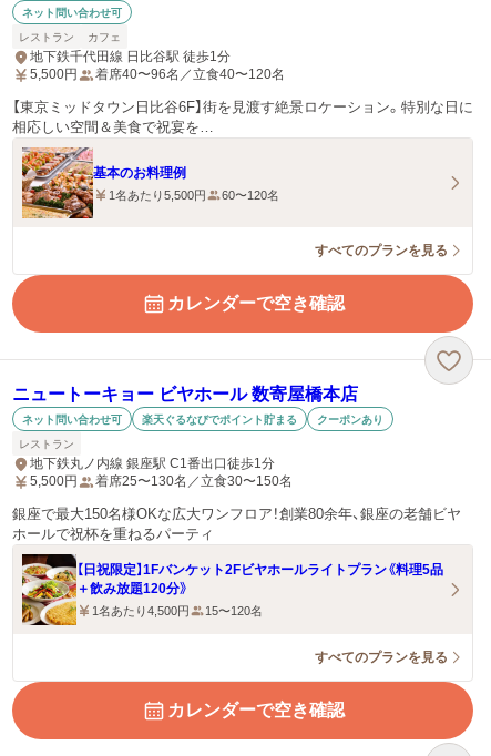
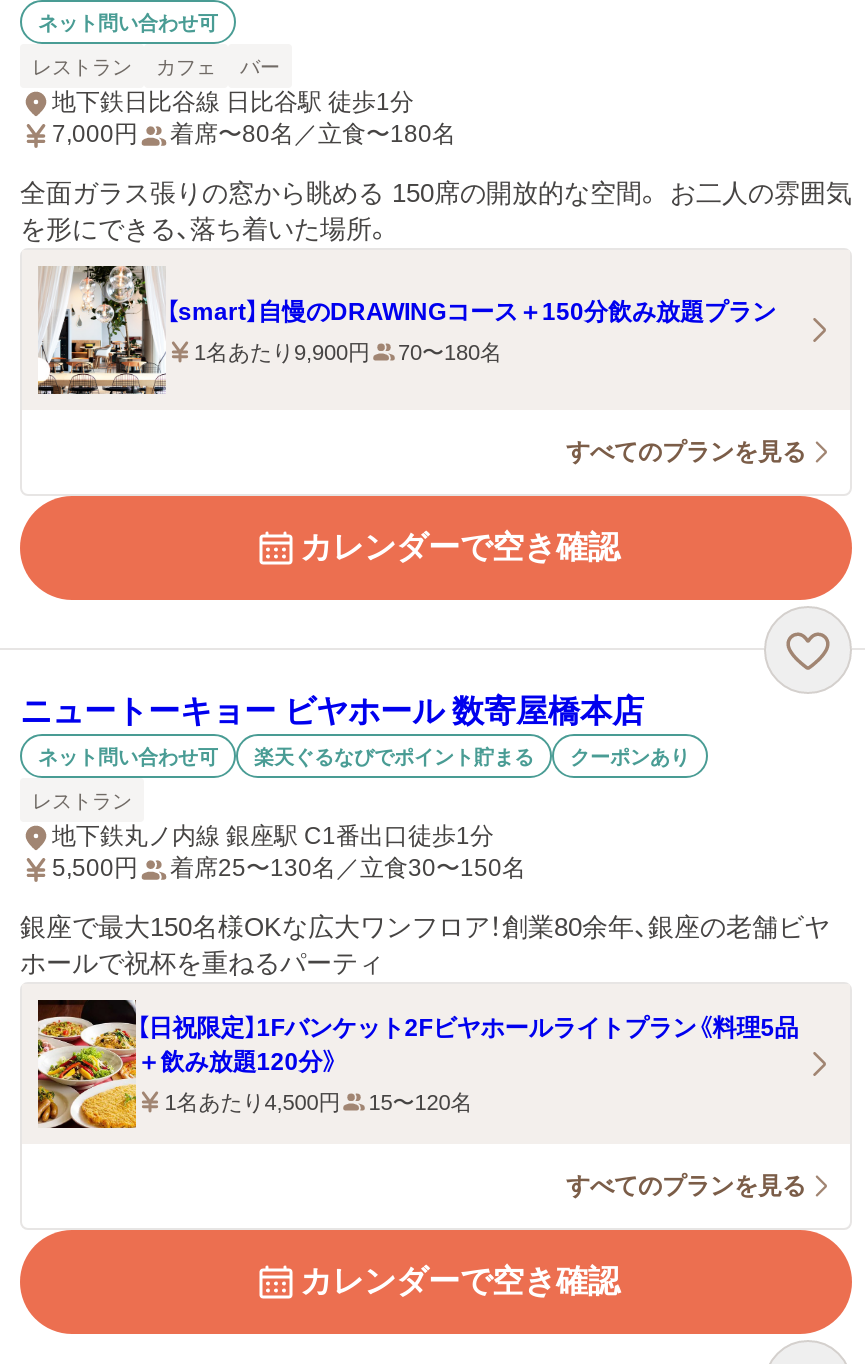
[30,49,285,82] 地下鉄千代田線 日比谷駅 徒歩1分 | 5,500円 | 着席40〜96名／立食40〜120名 -> [52,55,456,148] バー | 地下鉄日比谷線 日比谷駅 徒歩1分 | 7,000円 | 着席〜80名／立食〜180名
[12,99,473,135] 【東京ミッドタウン日比谷6F】街を見渡す絶景ロケーション。特別な日に | 相応しい空間＆美食で祝宴を… -> [20,178,852,244] 全面ガラス張りの窓から眺める 150席の開放的な空間。 お二人の雰囲気 | を形にできる、落ち着いた場所。
[21,147,186,219] [image] | 基本のお料理例 -> [36,264,776,396] [image] | 【smart】自慢のDRAWINGコース＋150分飲み放題プラン
[109,188,279,201] 1名あたり5,500円 | 60〜120名 -> [194,339,502,363] 1名あたり9,900円 | 70〜180名

